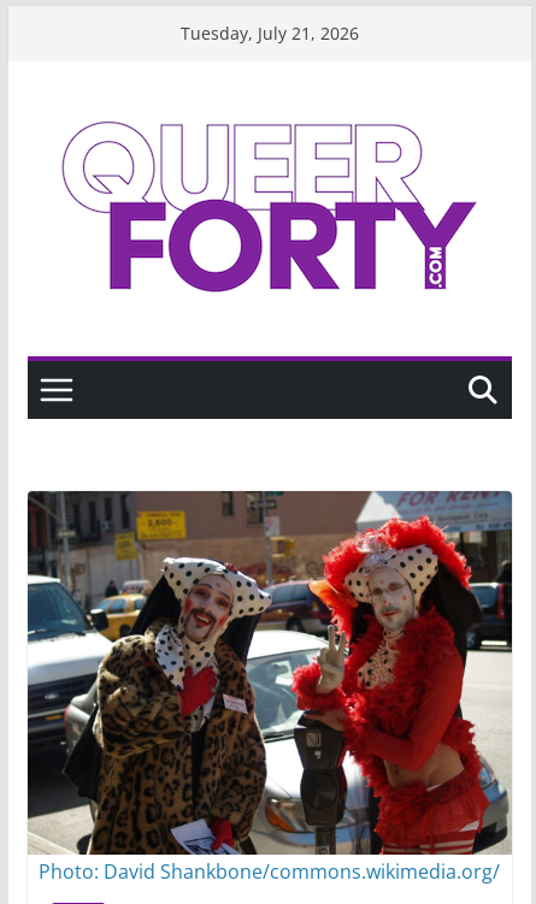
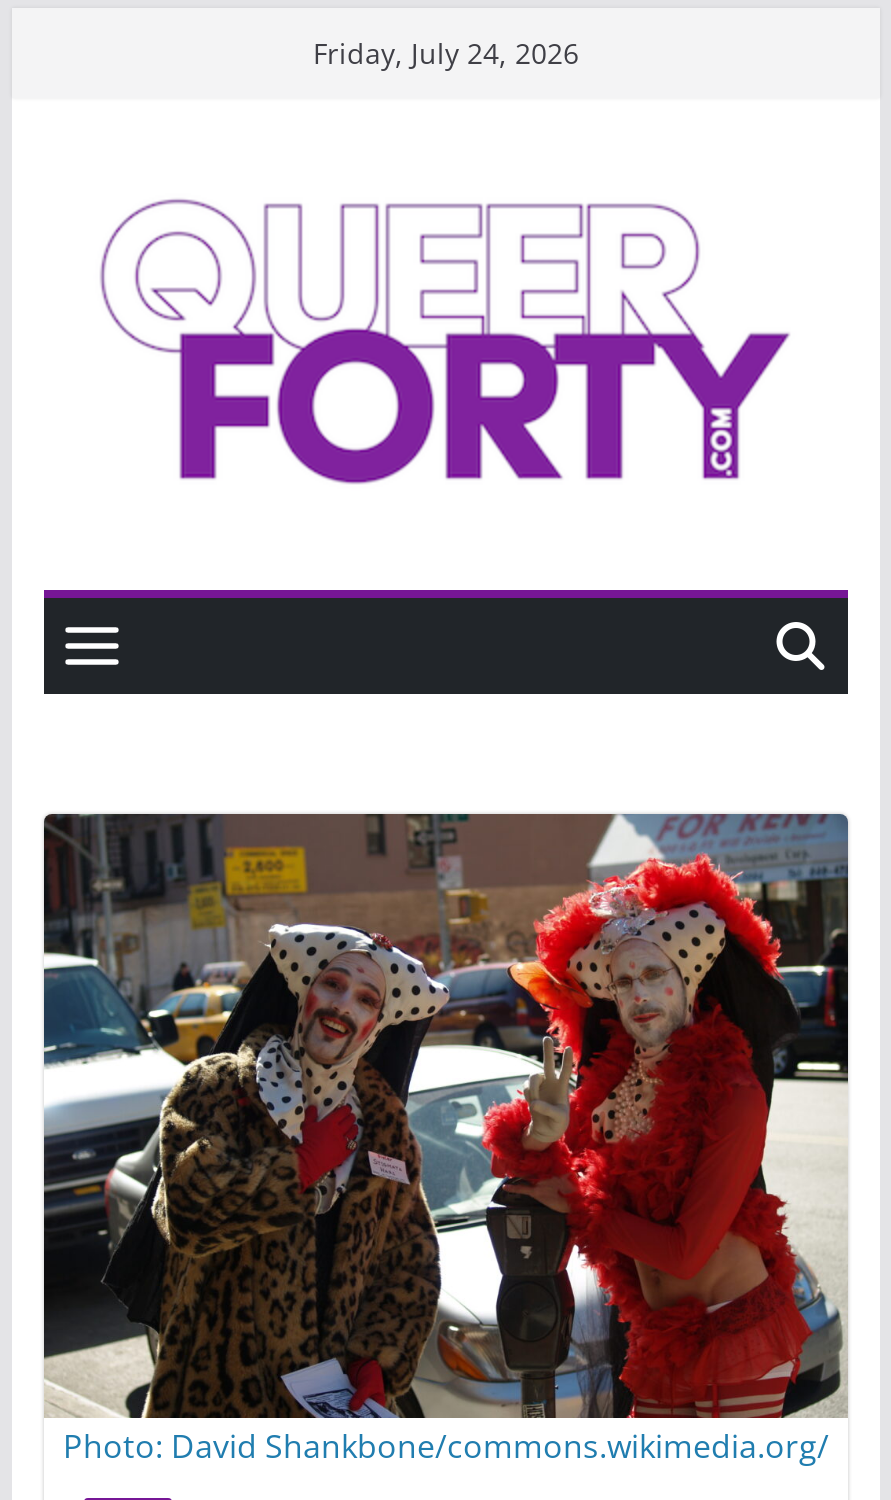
[181,22,359,45] Tuesday, July 21, 2026 -> [313,34,579,72] Friday, July 24, 2026

